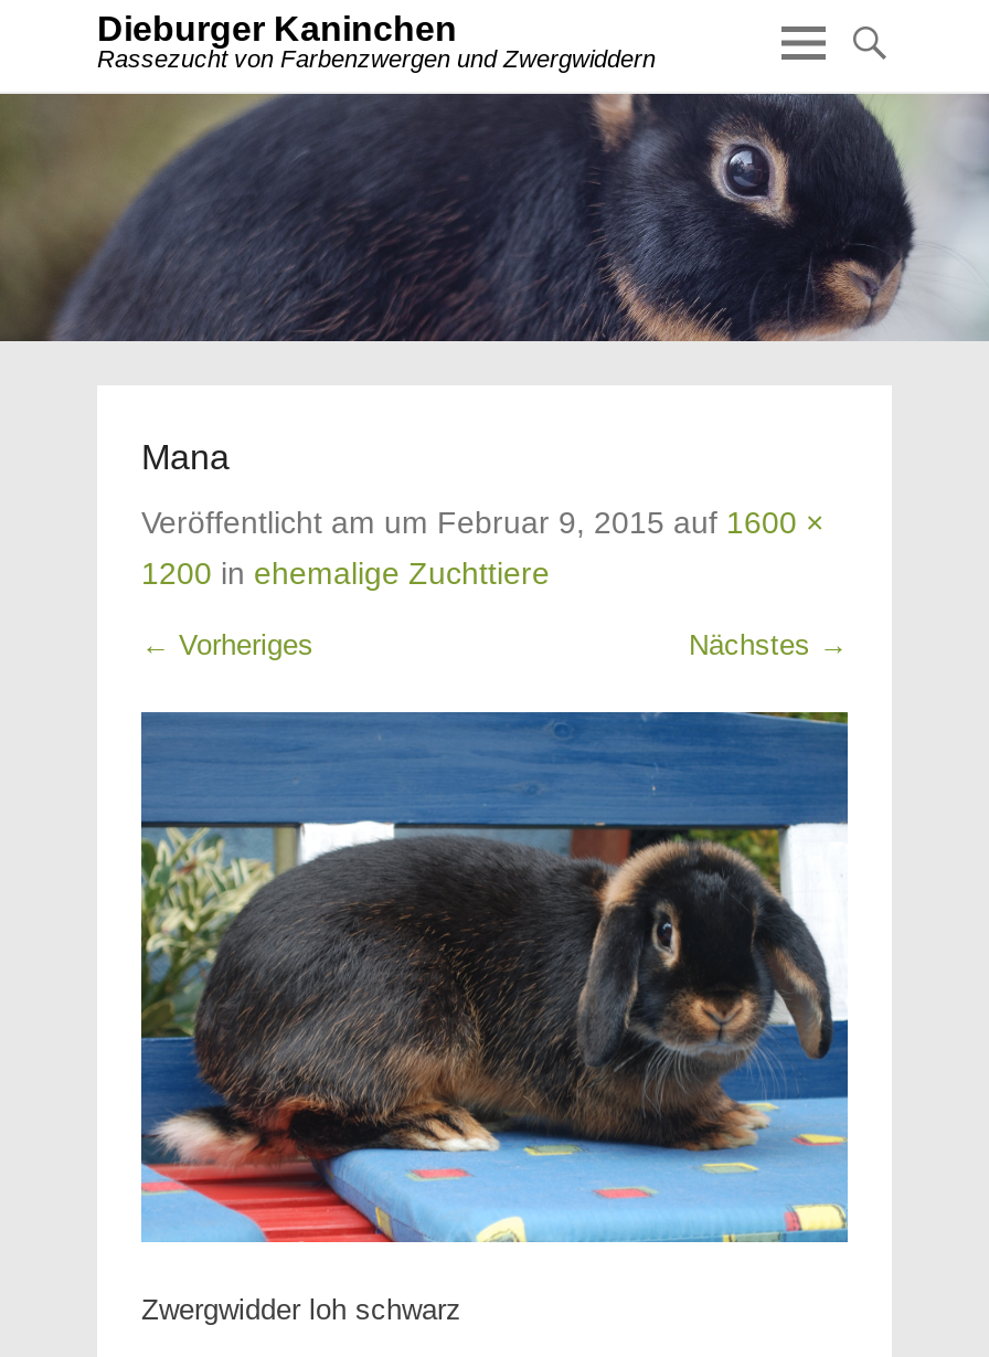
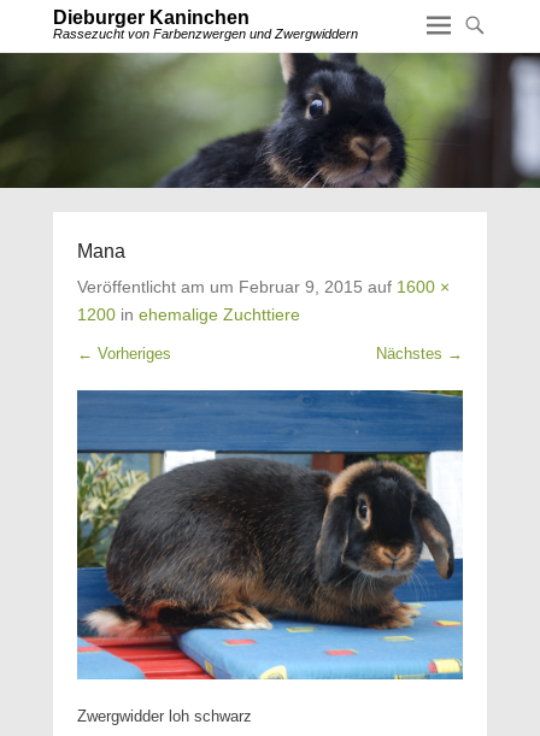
[7,92,982,343] [image] -> [4,52,536,189] [image]

